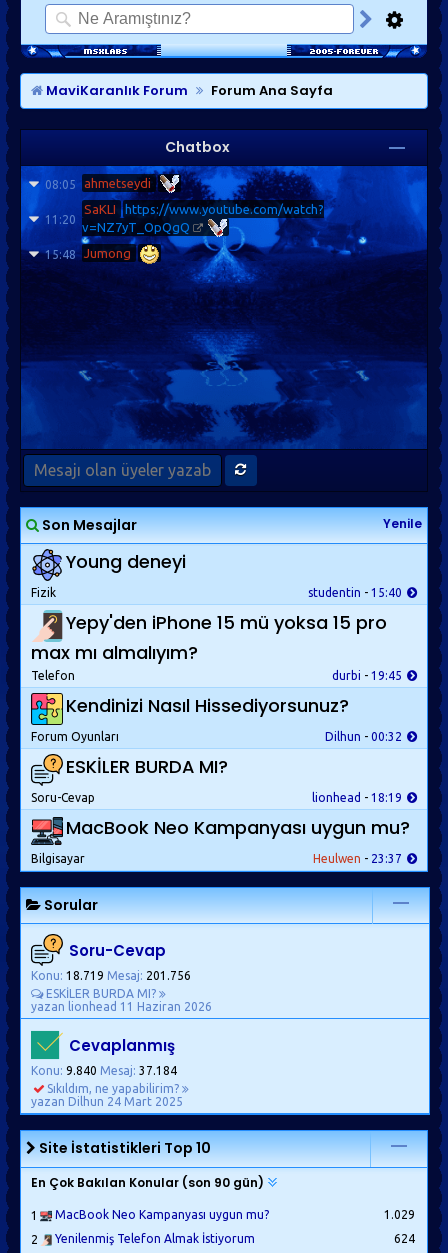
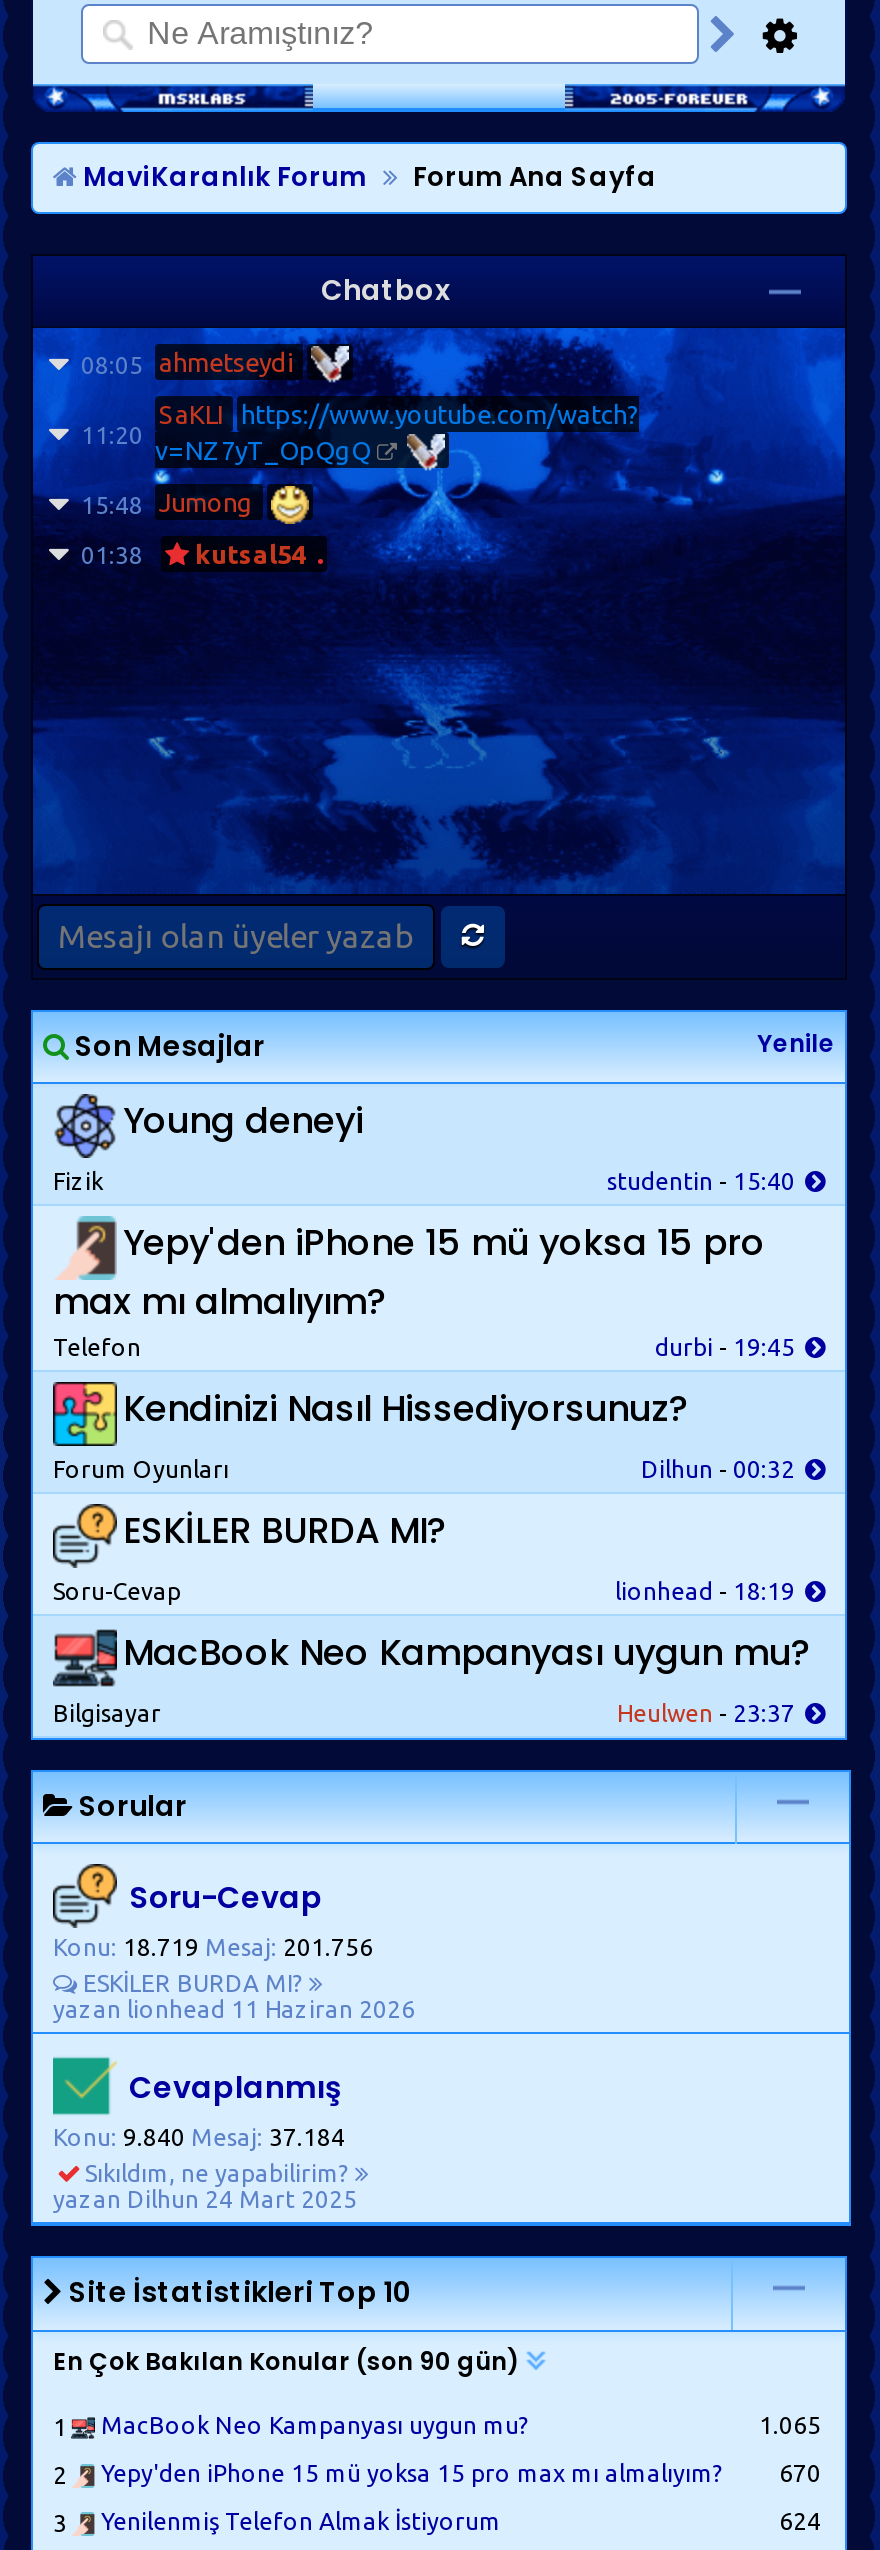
none -> [81,540,323,568] 01:38 | kutsal54.
[384,1208,415,1221] 1.029 -> [759,2412,821,2438] 1.065
none -> [53,2460,821,2536] Yepy'den iPhone 15 mü yoksa 15 pro max mı almalıyım? | 670 | 3

